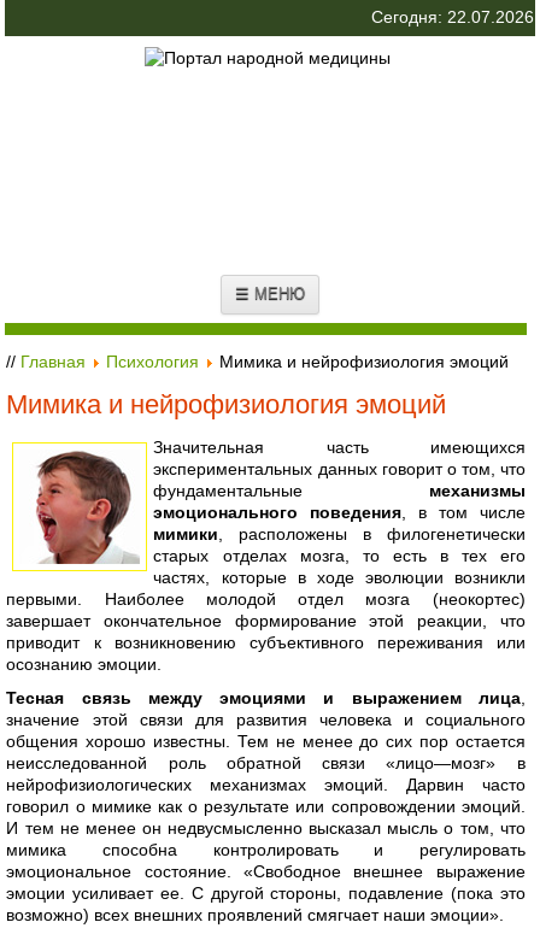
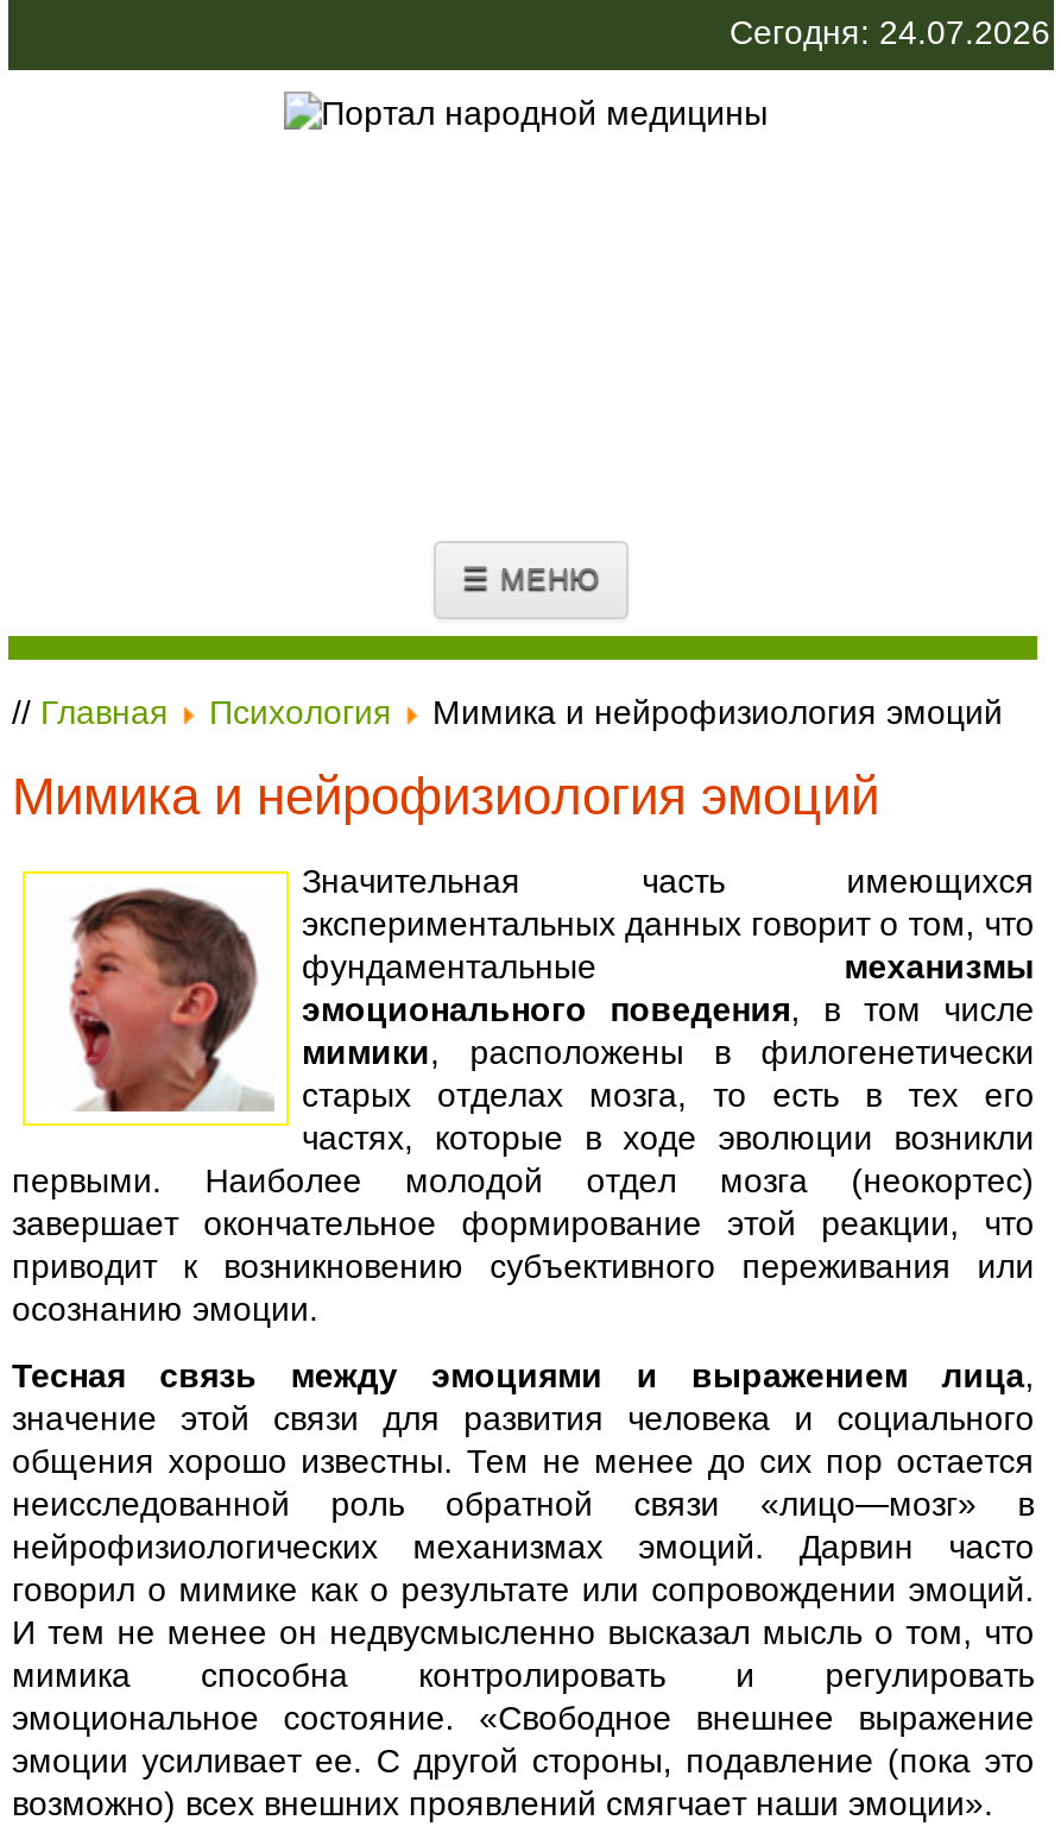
[371,7,533,27] Сегодня: 22.07.2026 -> [730,13,1050,51] Сегодня: 24.07.2026

